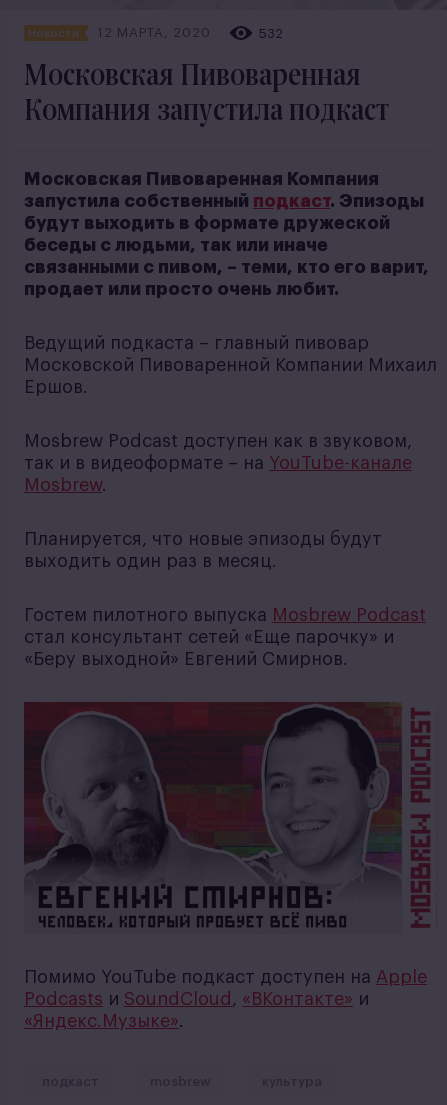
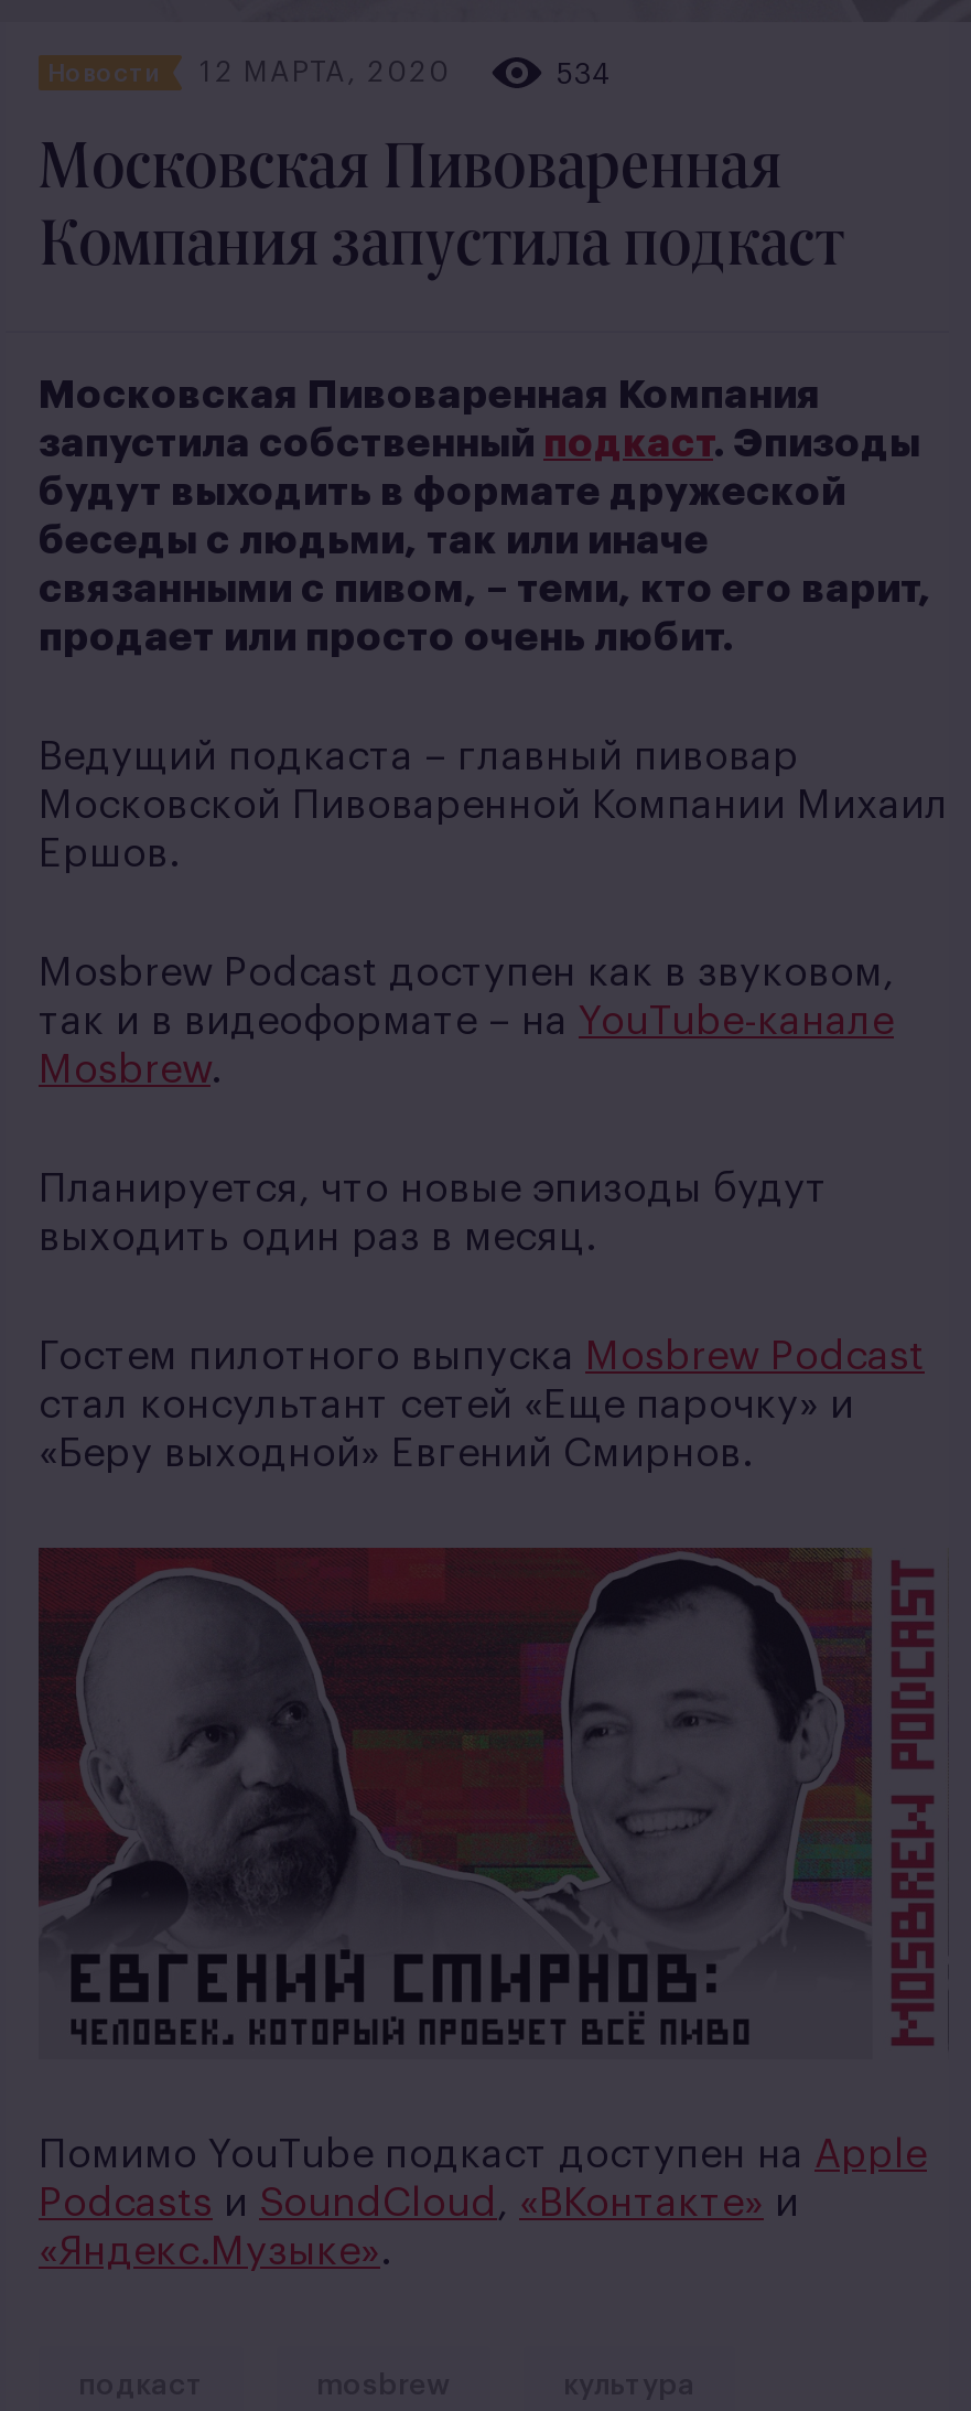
[259,27,283,40] 532 -> [557,59,609,88] 534

